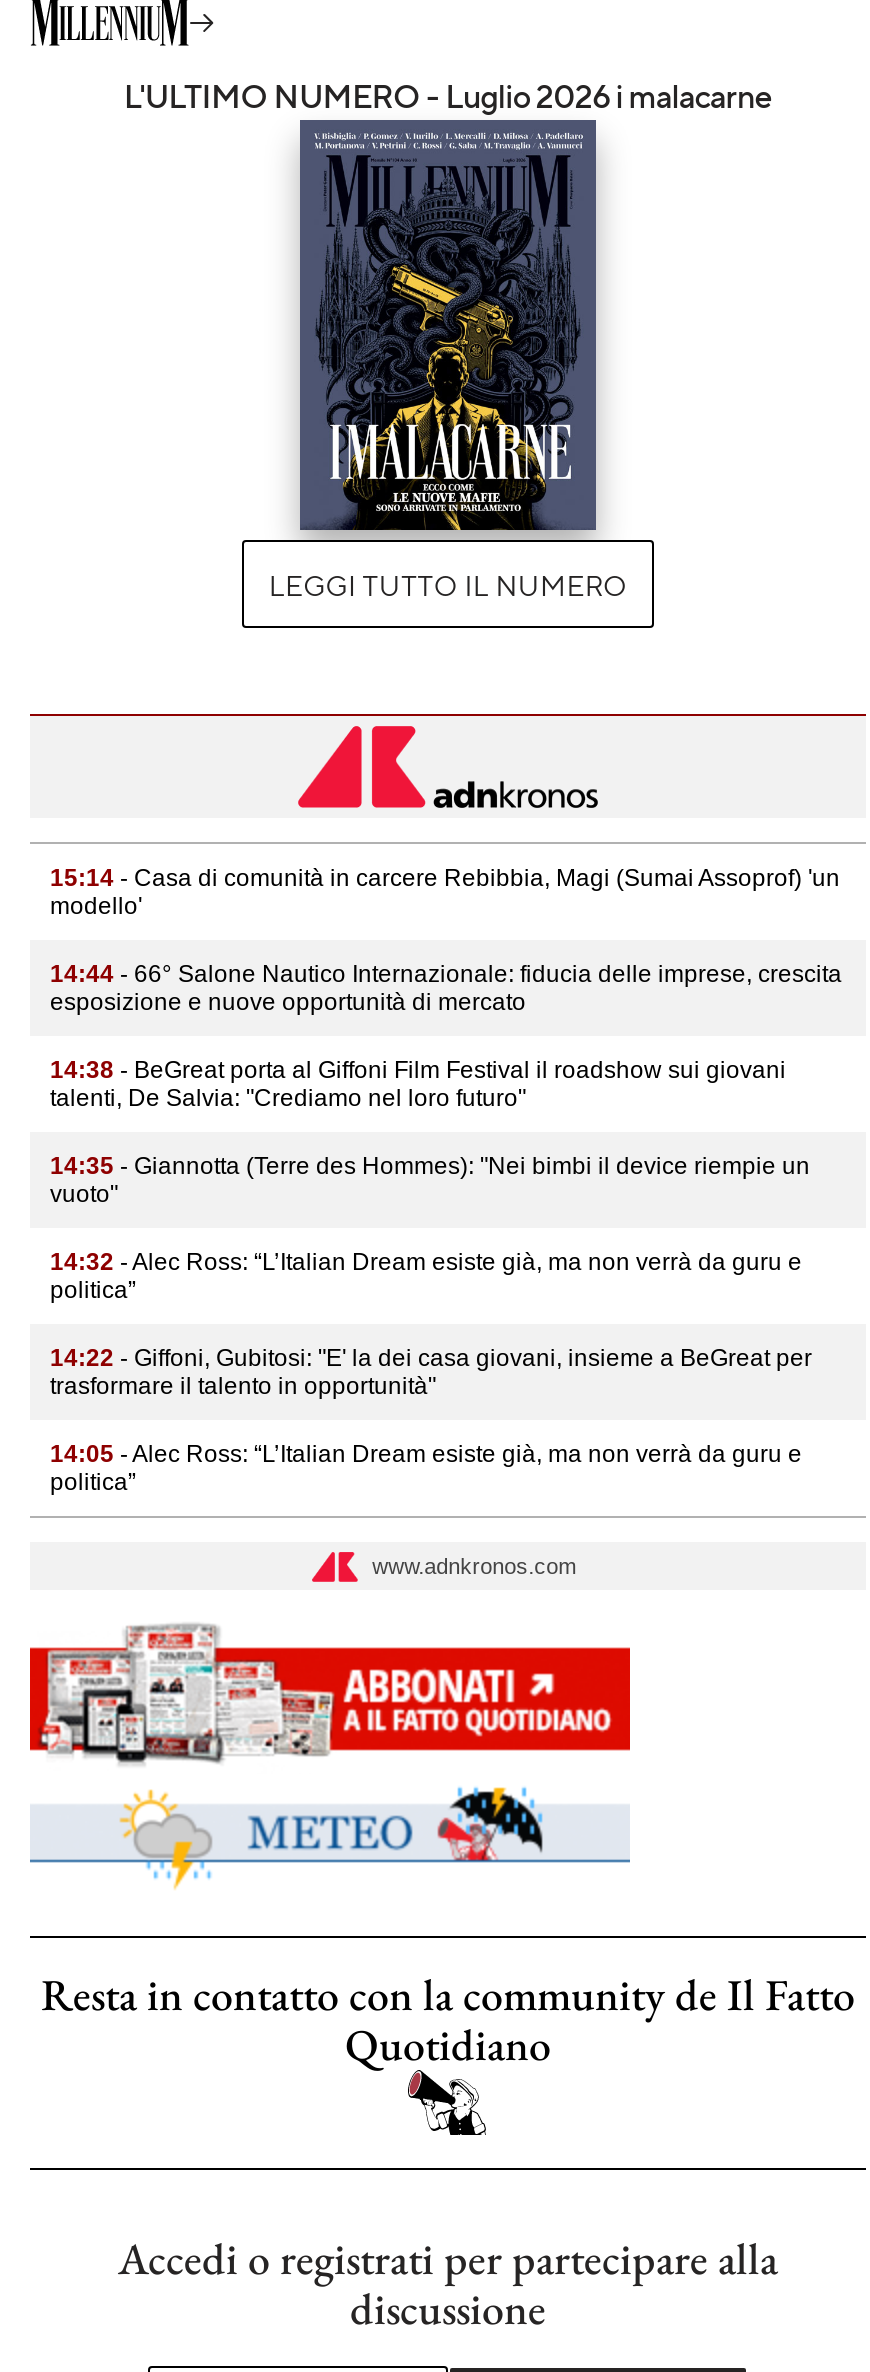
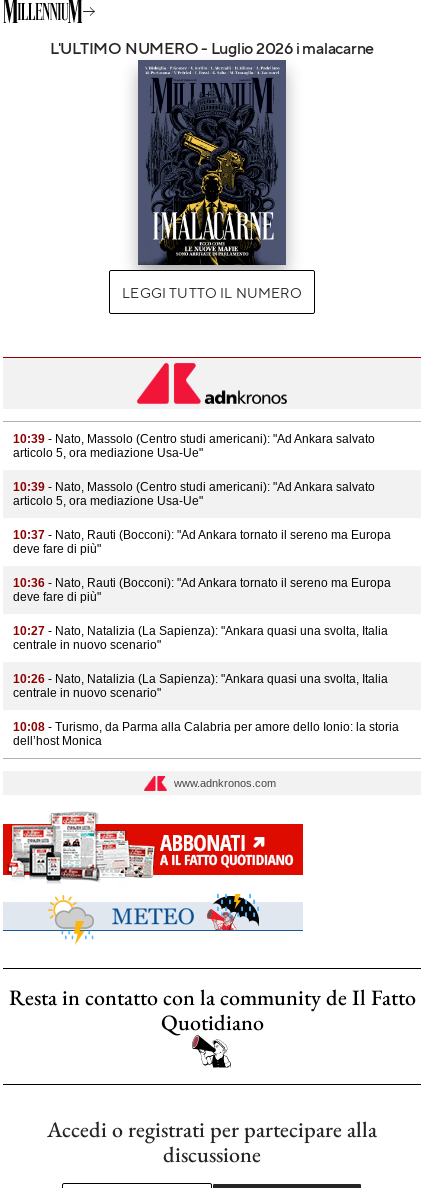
[50,864,840,920] 15:14 - Casa di comunità in carcere Rebibbia, Magi (Sumai Assoprof) 'un | modello' -> [13,432,375,460] 10:39 - Nato, Massolo (Centro studi americani): "Ad Ankara salvato | articolo 5, ora mediazione Usa-Ue"
[50,960,842,1016] 14:44 - 66° Salone Nautico Internazionale: fiducia delle imprese, crescita | esposizione e nuove opportunità di mercato -> [13,480,375,508] 10:39 - Nato, Massolo (Centro studi americani): "Ad Ankara salvato | articolo 5, ora mediazione Usa-Ue"
[50,1056,786,1112] 14:38 - BeGreat porta al Giffoni Film Festival il roadshow sui giovani | talenti, De Salvia: "Crediamo nel loro futuro" -> [13,528,391,556] 10:37 - Nato, Rauti (Bocconi): "Ad Ankara tornato il sereno ma Europa | deve fare di più"
[50,1152,810,1208] 14:35 - Giannotta (Terre des Hommes): "Nei bimbi il device riempie un | vuoto" -> [13,576,391,604] 10:36 - Nato, Rauti (Bocconi): "Ad Ankara tornato il sereno ma Europa | deve fare di più"
[50,1248,802,1304] 14:32 - Alec Ross: “L’Italian Dream esiste già, ma non verrà da guru e | politica” -> [13,624,388,652] 10:27 - Nato, Natalizia (La Sapienza): "Ankara quasi una svolta, Italia | centrale in nuovo scenario"
[50,1344,812,1400] 14:22 - Giffoni, Gubitosi: "E' la dei casa giovani, insieme a BeGreat per | trasformare il talento in opportunità" -> [13,672,388,700] 10:26 - Nato, Natalizia (La Sapienza): "Ankara quasi una svolta, Italia | centrale in nuovo scenario"
[50,1440,802,1496] 14:05 - Alec Ross: “L’Italian Dream esiste già, ma non verrà da guru e | politica” -> [13,720,399,748] 10:08 - Turismo, da Parma alla Calabria per amore dello Ionio: la storia | dell’host Monica

